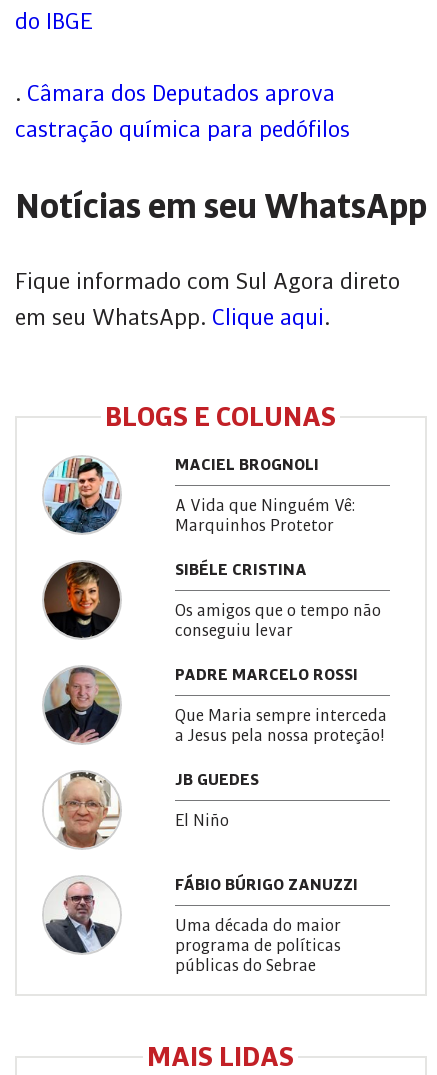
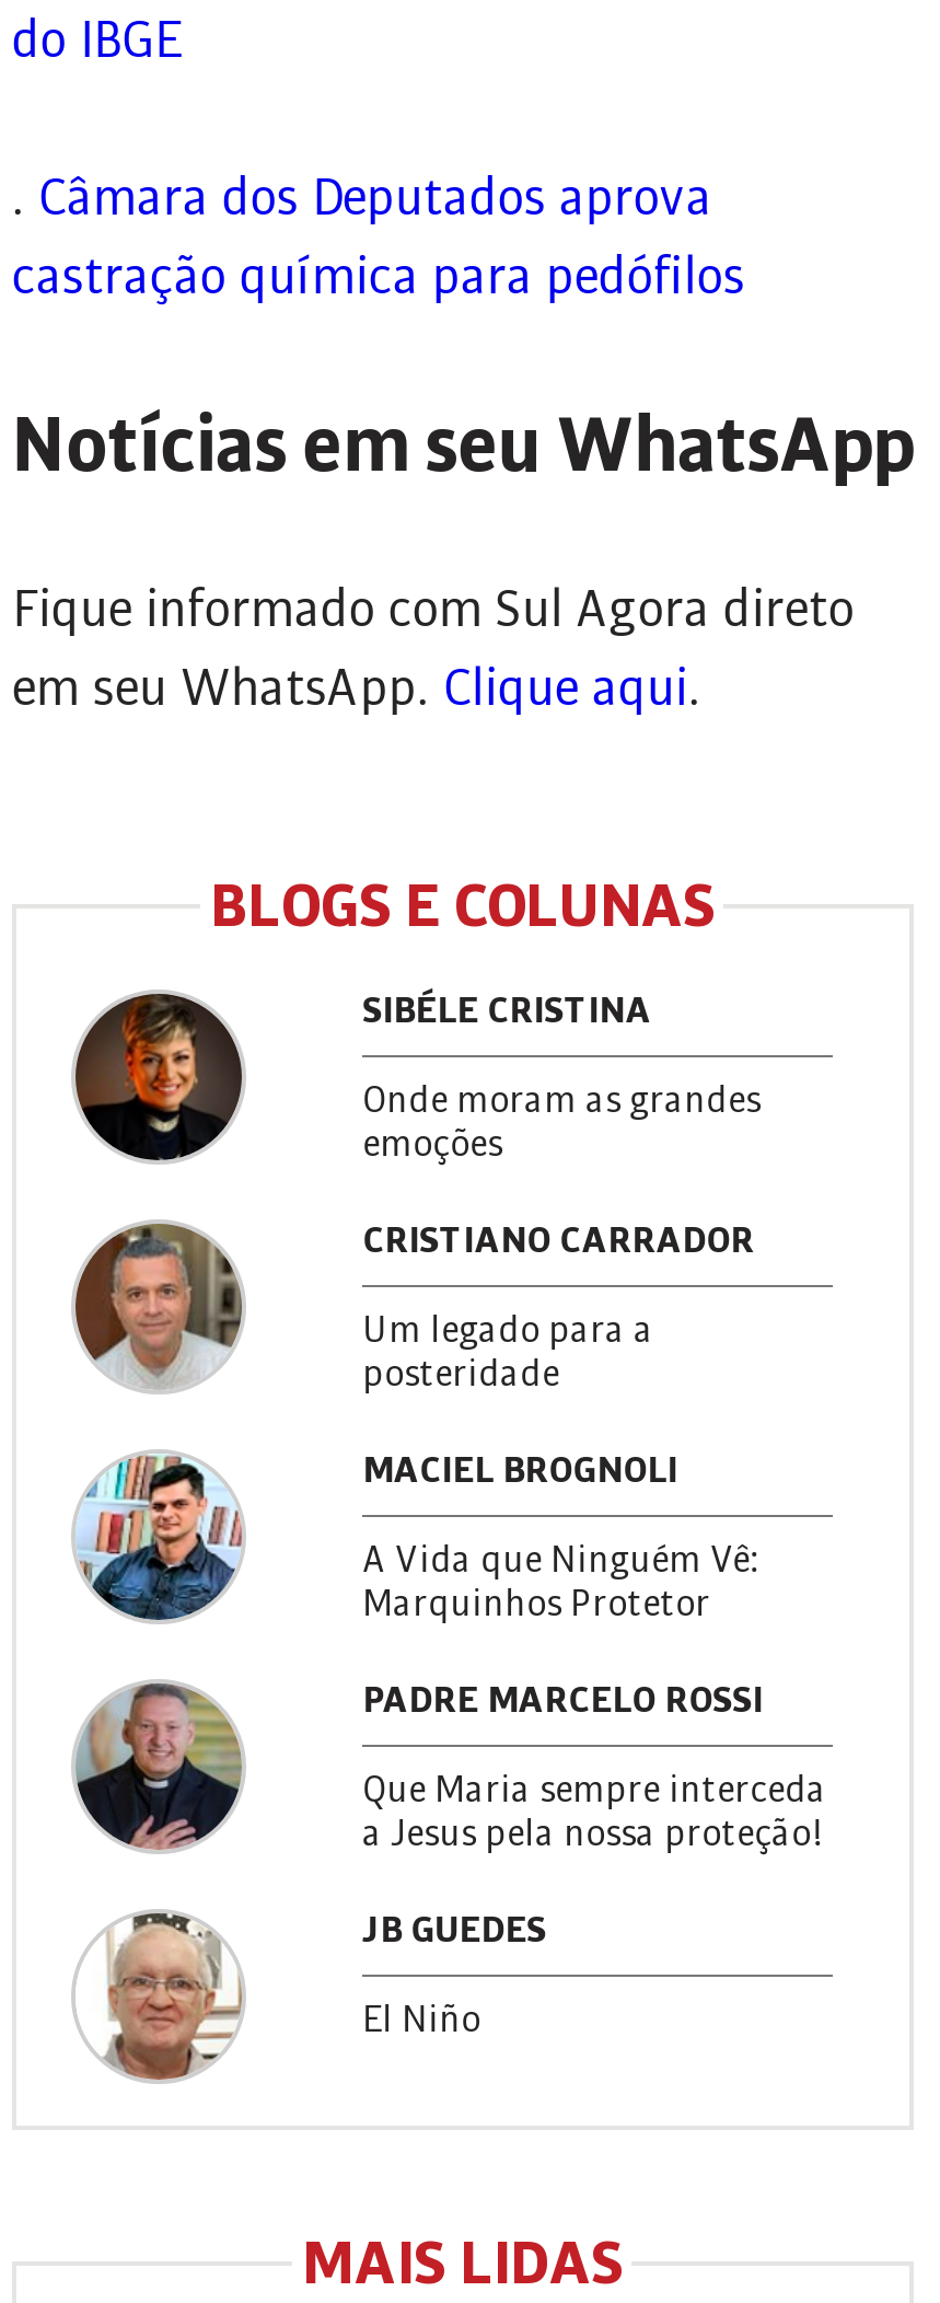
none -> [86,1224,242,1388] [image]
none -> [363,1081,761,1394] Onde moram as grandes | emoções | CRISTIANO CARRADOR | Um legado para a | posteridade
moved [175,456,355,535] -> [363,1451,757,1623]: MACIEL BROGNOLI | A Vida que Ninguém Vê: | Marquinhos Protetor
moved [44,563,120,637] -> [73,992,244,1160]: [image]
moved [175,561,307,579] -> [363,991,652,1030]: SIBÉLE CRISTINA
[175,602,381,640] Os amigos que o tempo não | conseguiu levar -> none
moved [175,666,387,830] -> [363,1680,827,2039]: PADRE MARCELO ROSSI | Que Maria sempre interceda | a Jesus pela nossa proteção! | JB GUEDES | El Niño
[42,875,122,955] [image] -> none
[175,876,358,975] FÁBIO BÚRIGO ZANUZZI | Uma década do maior | programa de políticas | públicas do Sebrae -> none

